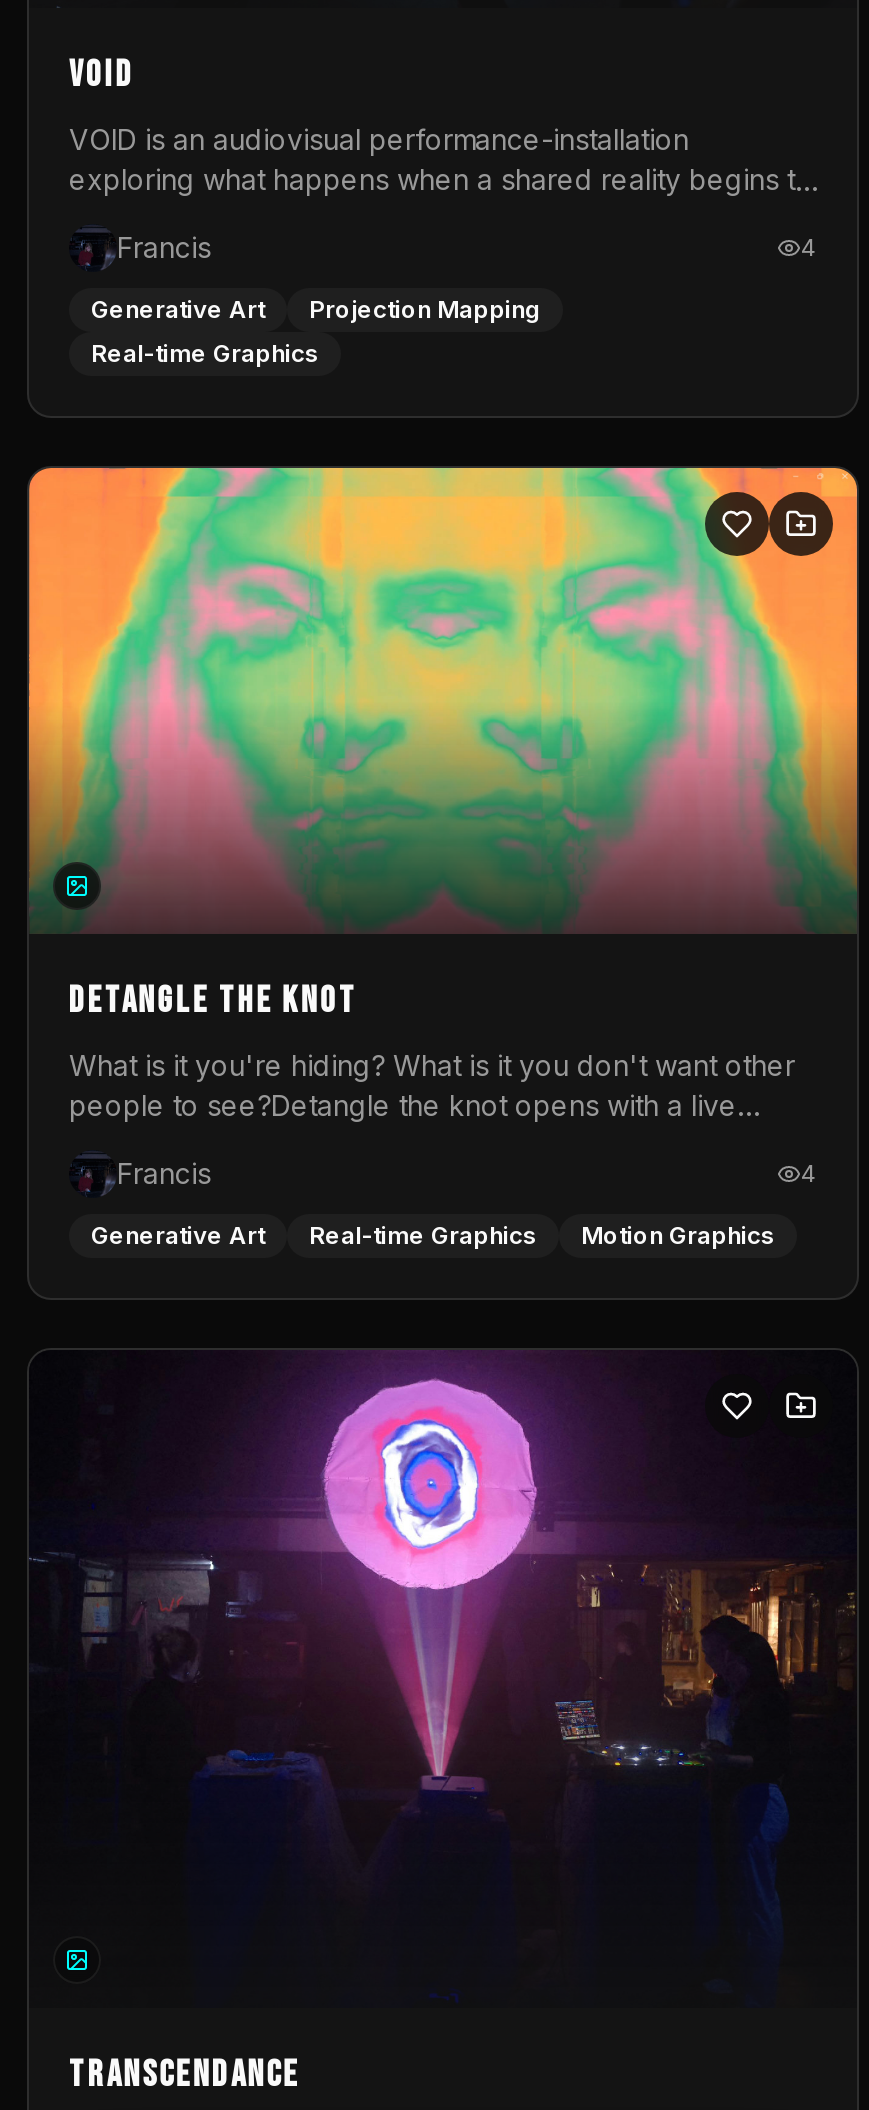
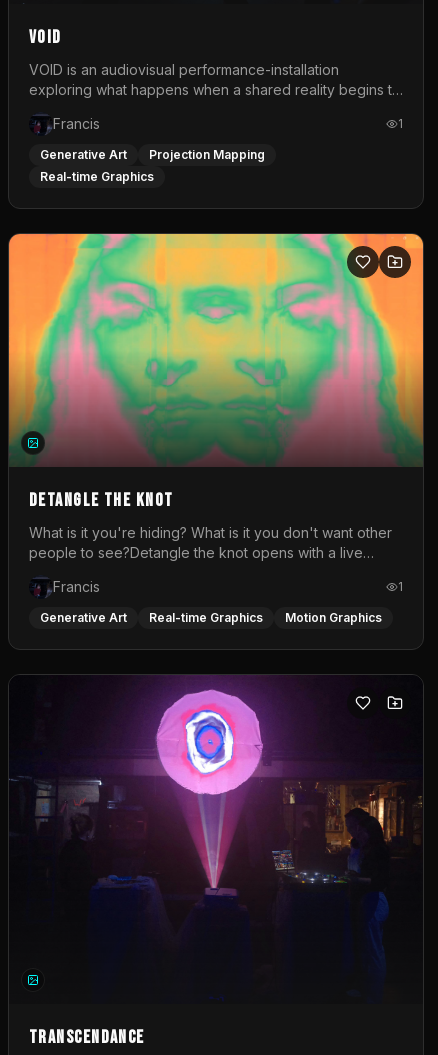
[801,232,817,262] 4 -> [398,116,403,131] 1
[801,1158,817,1188] 4 -> [398,579,403,594] 1

